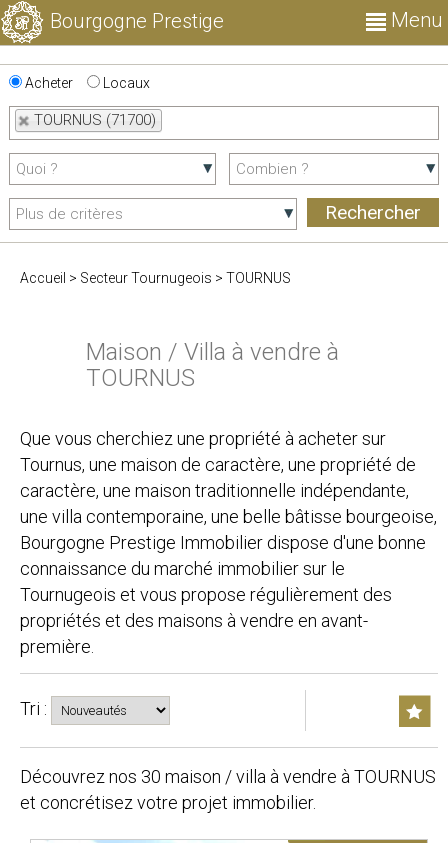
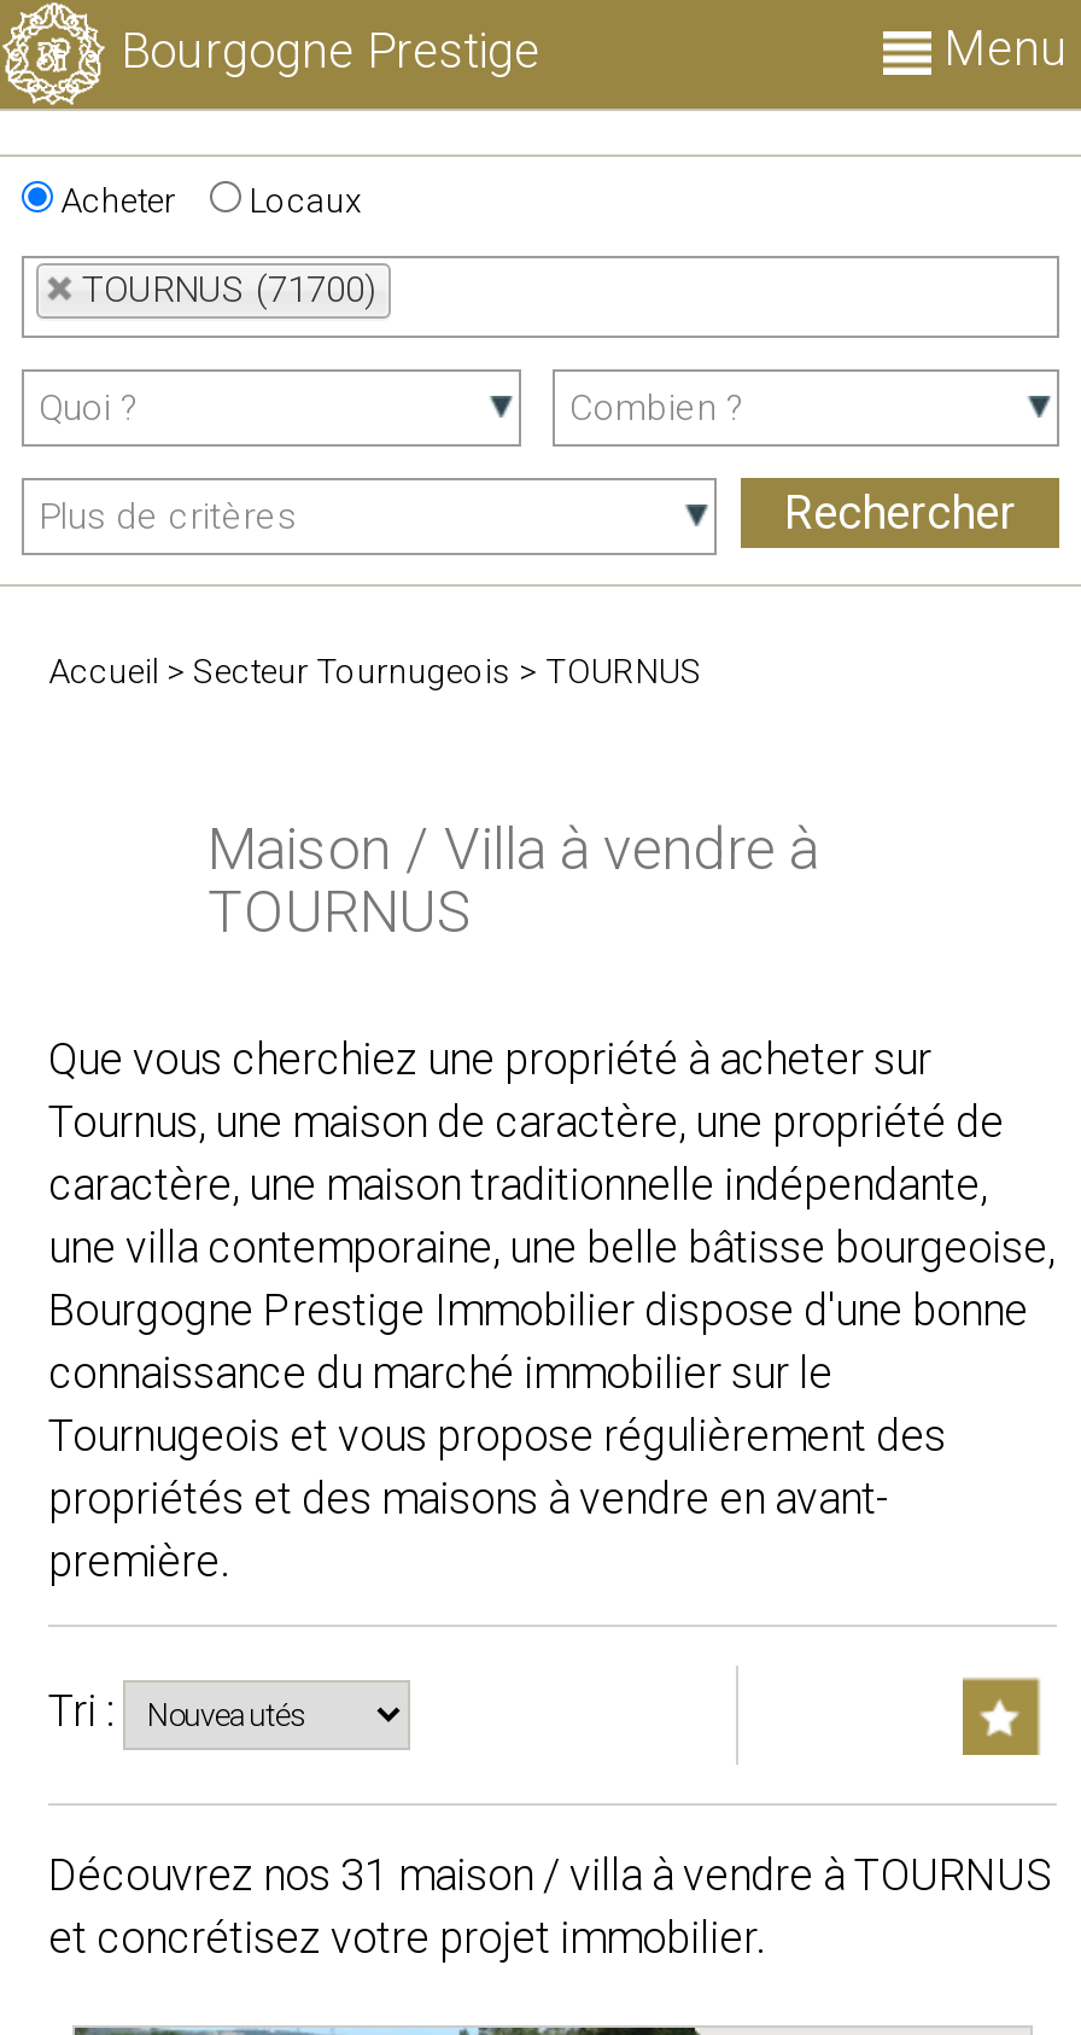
[20,766,436,787] Découvrez nos 30 maison / villa à vendre à TOURNUS -> [48,1849,1052,1900] Découvrez nos 31 maison / villa à vendre à TOURNUS

